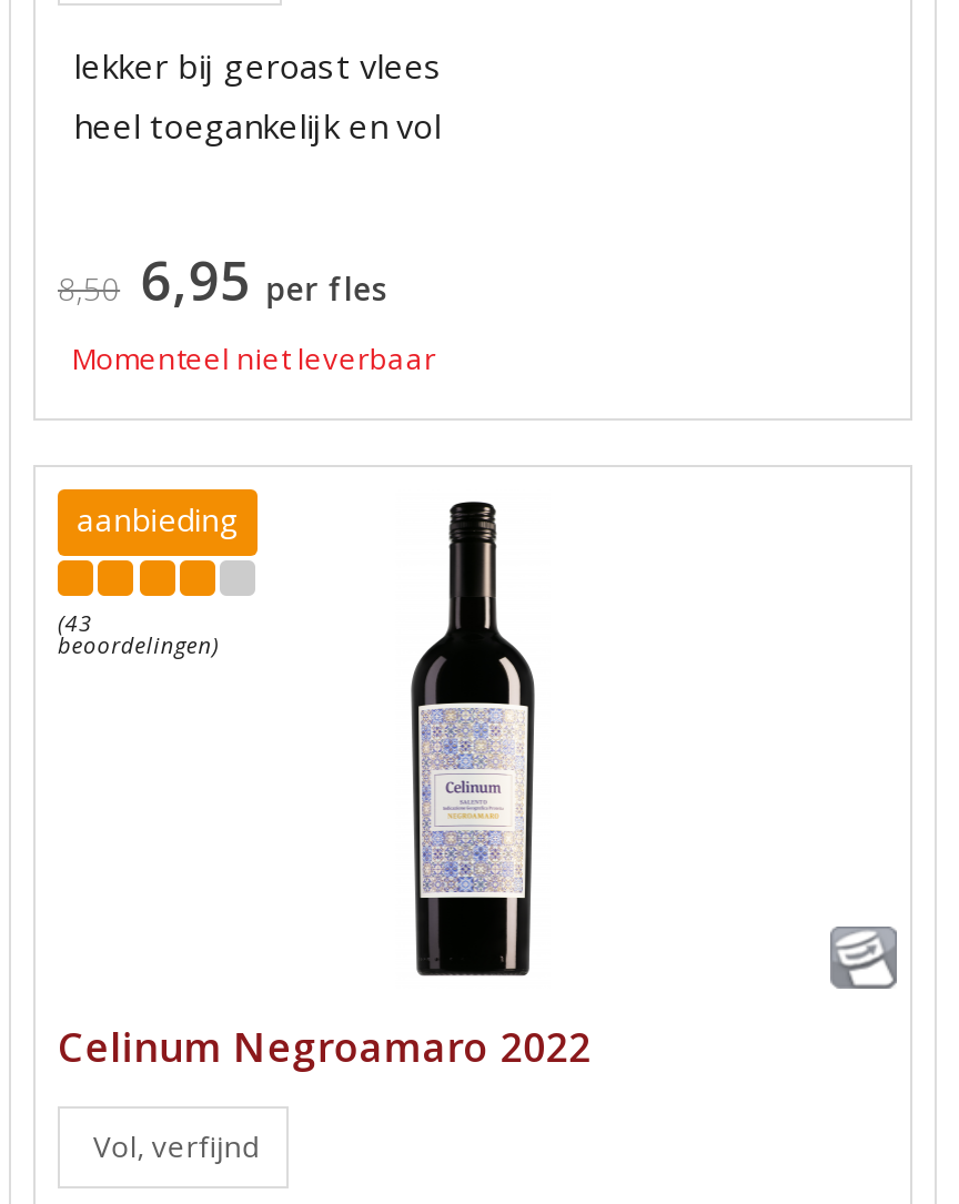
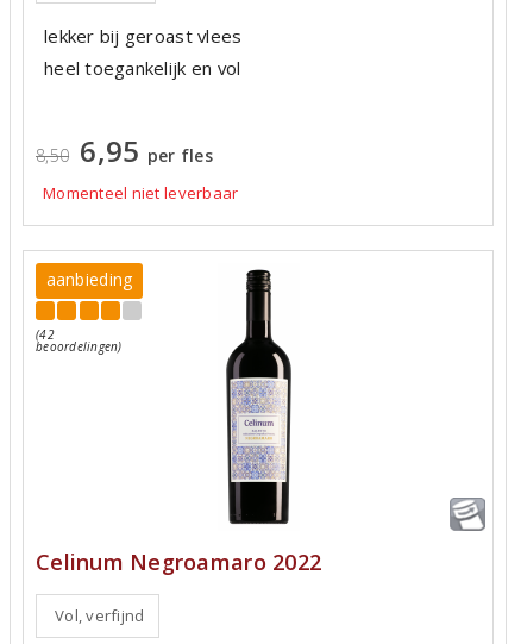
[58,607,93,638] (43 -> [36,326,54,343] (42

